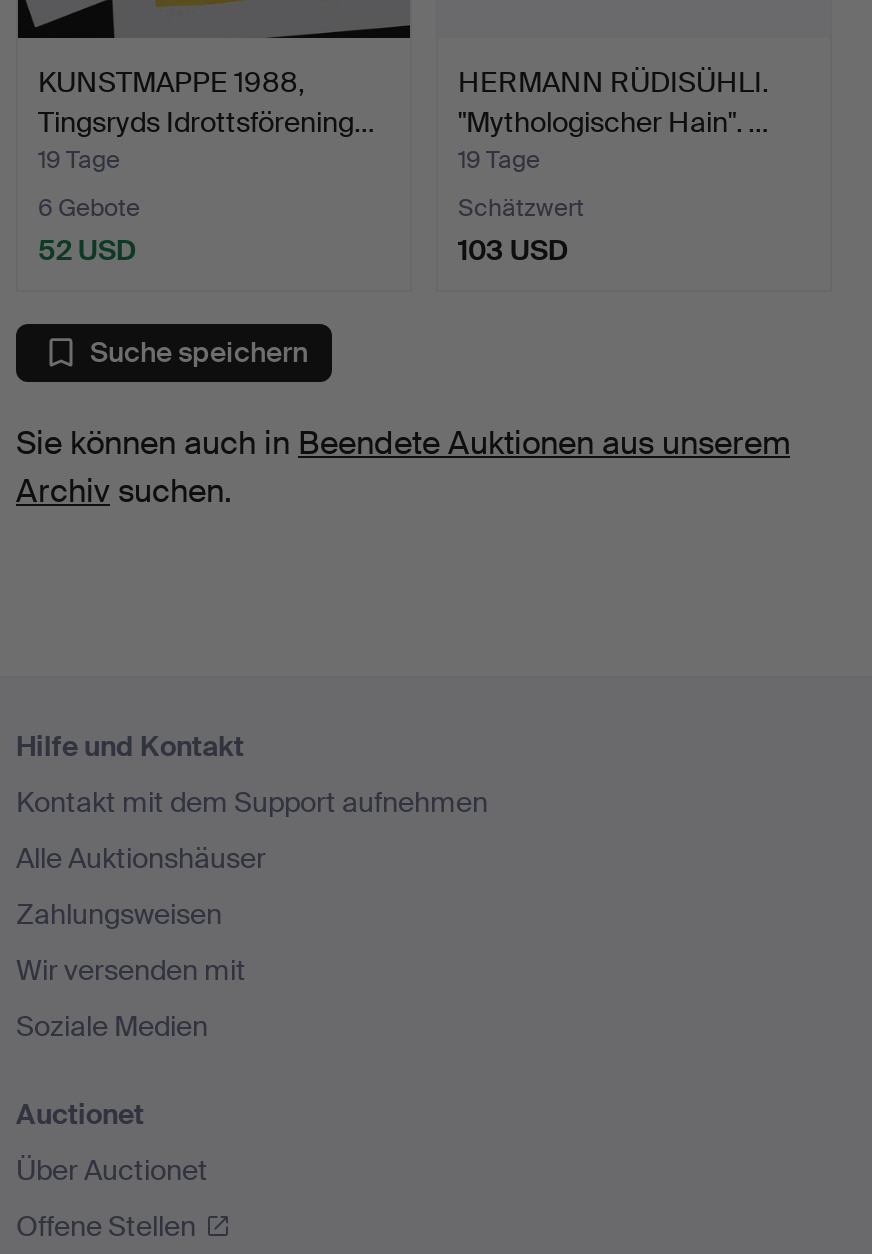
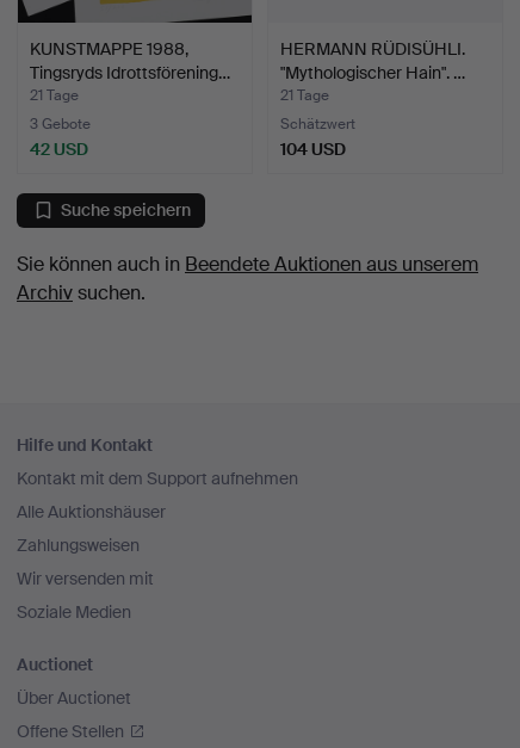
[38,144,120,176] 19 Tage -> [30,86,79,105] 21 Tage
[458,144,540,176] 19 Tage -> [280,86,329,105] 21 Tage
[38,192,140,224] 6 Gebote -> [30,114,91,133] 3 Gebote
[38,232,136,268] 52 USD -> [30,138,88,160] 42 USD
[458,232,568,268] 103 USD -> [280,138,346,160] 104 USD

